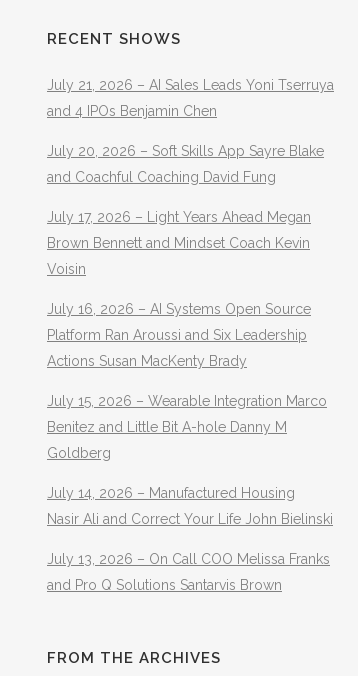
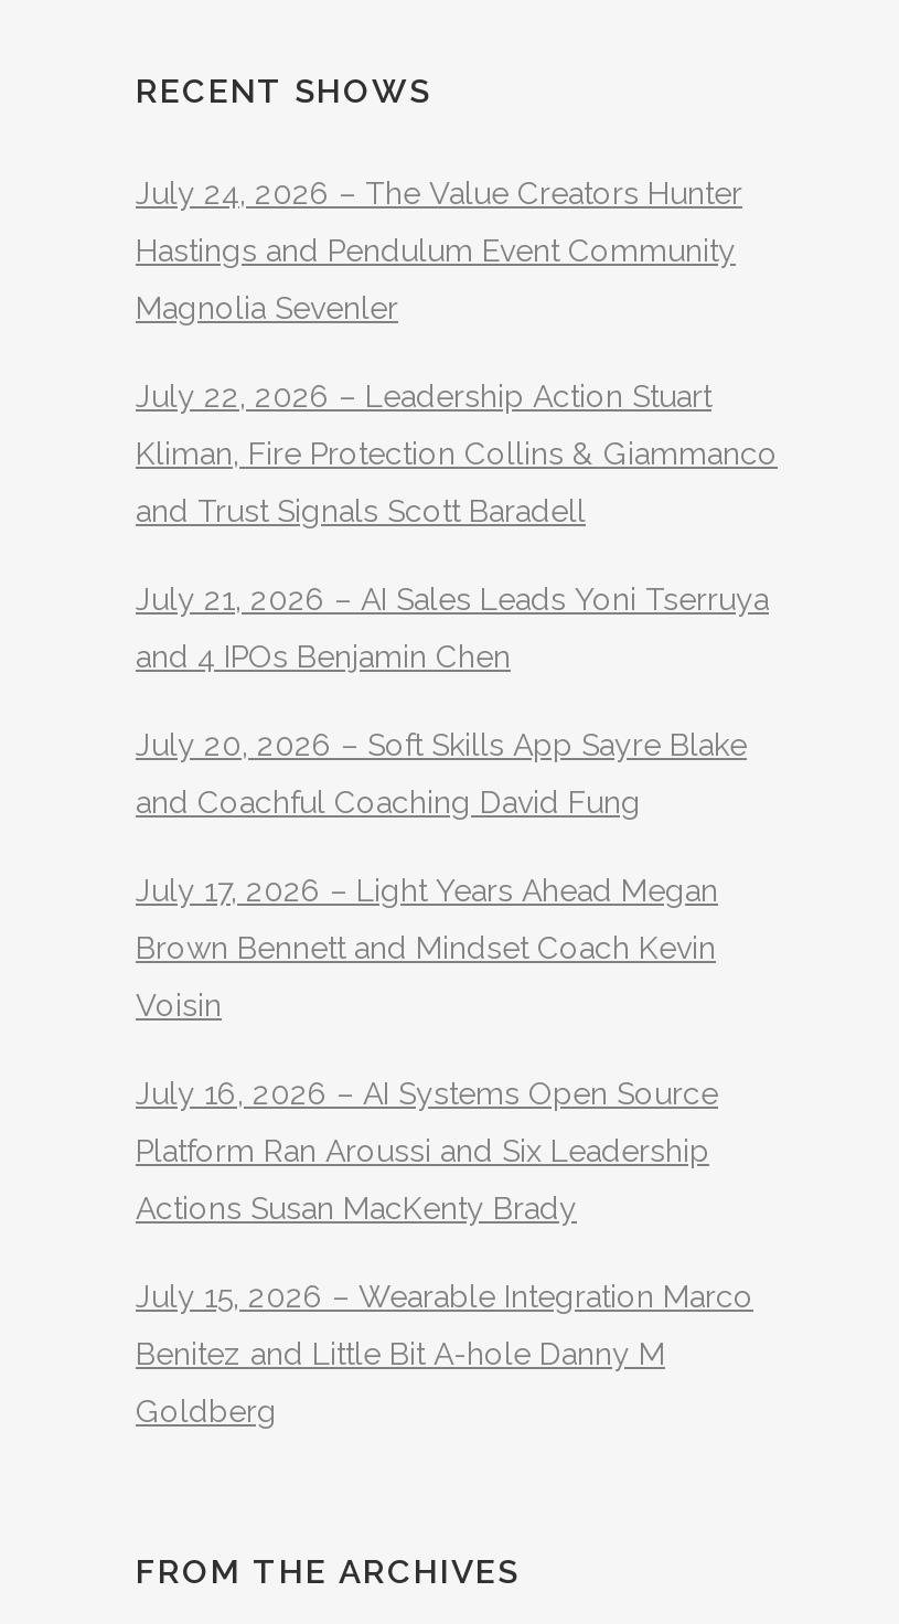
none -> [136,175,778,528] July 24, 2026 – The Value Creators Hunter | Hastings and Pendulum Event Community | Magnolia Sevenler | July 22, 2026 – Leadership Action Stuart | Kliman, Fire Protection Collins & Giammanco | and Trust Signals Scott Baradell
moved [47,77,334,461] -> [136,581,769,1429]: July 21, 2026 – AI Sales Leads Yoni Tserruya | and 4 IPOs Benjamin Chen | July 20, 2026 – Soft Skills App Sayre Blake | ... | Benitez and Little Bit A-hole Danny M | Goldberg
[47,485,333,593] July 14, 2026 – Manufactured Housing | Nasir Ali and Correct Your Life John Bielinski | July 13, 2026 – On Call COO Melissa Franks | and Pro Q Solutions Santarvis Brown -> none

